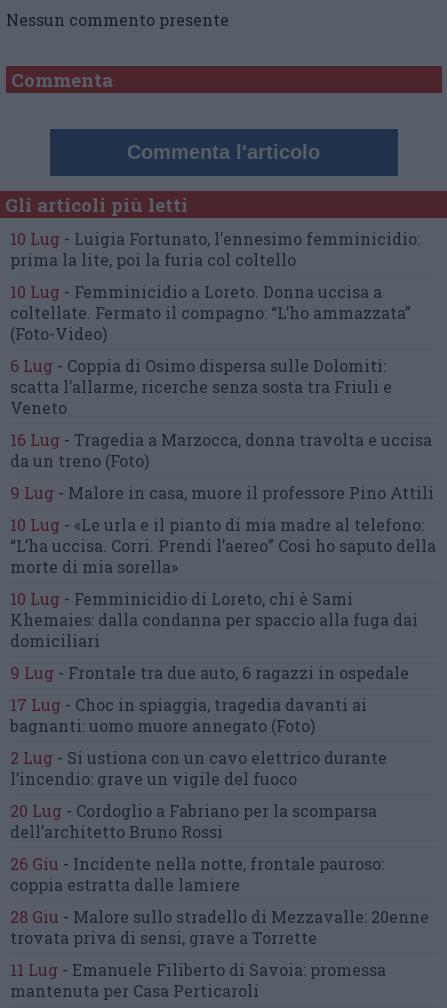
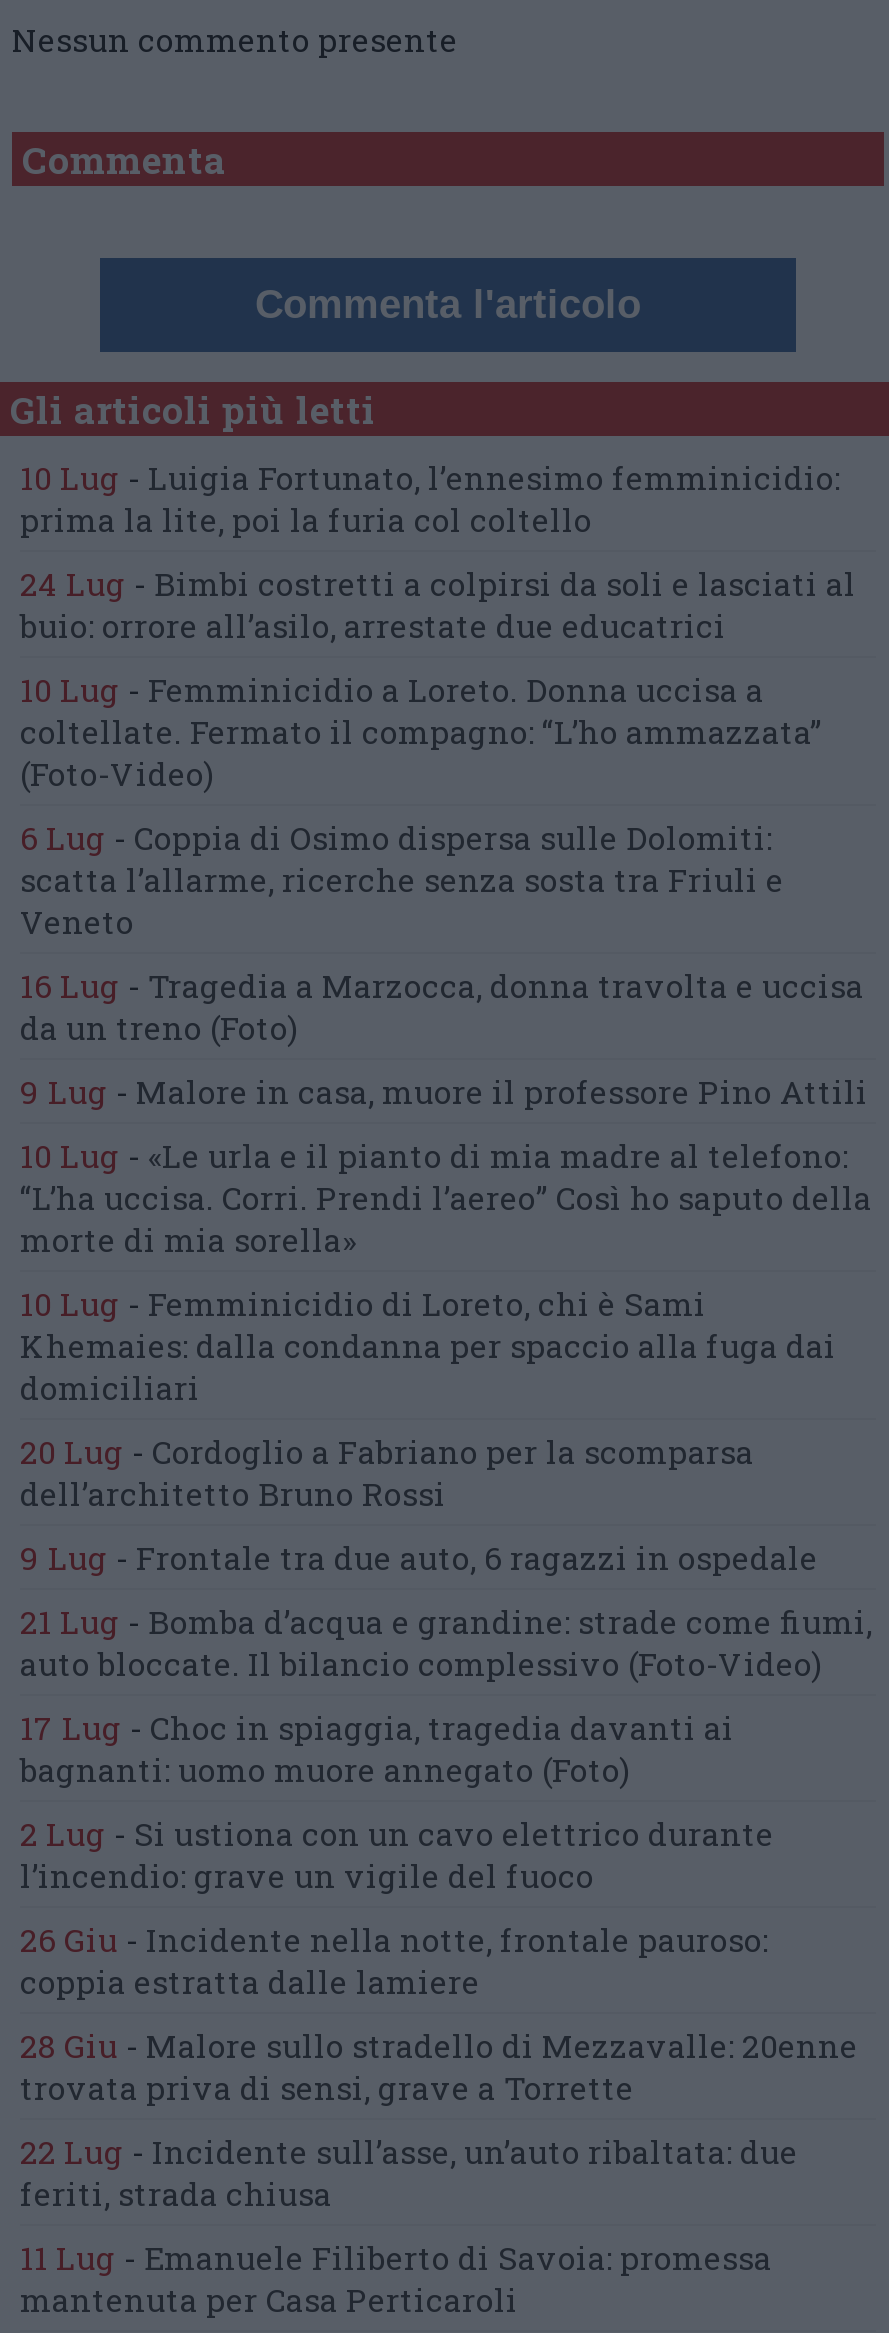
none -> [20,561,856,645] 24 Lug - Bimbi costretti a colpirsi da soli e lasciati al | buio: orrore all’asilo, arrestate due educatrici
none -> [20,1599,872,1683] 21 Lug - Bomba d’acqua e grandine: strade come fiumi, | auto bloccate. Il bilancio complessivo (Foto-Video)
moved [10,800,377,842] -> [20,1429,754,1513]: 20 Lug - Cordoglio a Fabriano per la scomparsa | dell’architetto Bruno Rossi
none -> [20,2129,798,2213] 22 Lug - Incidente sull’asse, un’auto ribaltata: due | feriti, strada chiusa

